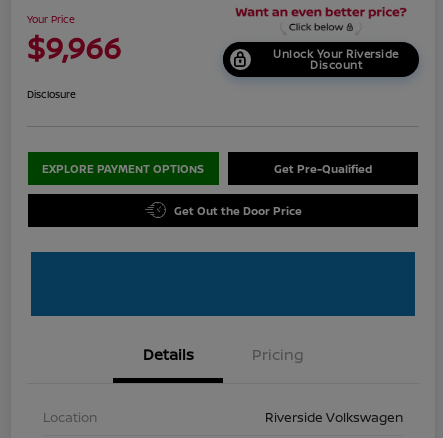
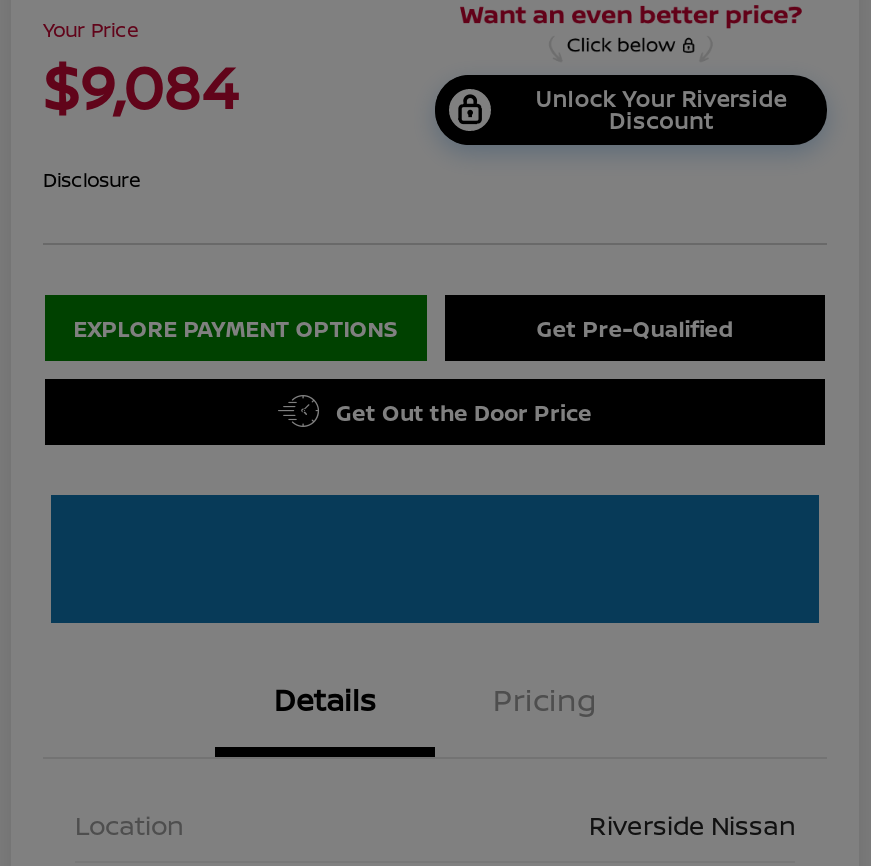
[27,27,121,68] $9,966 -> [43,46,237,128] $9,084
[265,408,403,426] Riverside Volkswagen -> [589,807,795,843] Riverside Nissan

